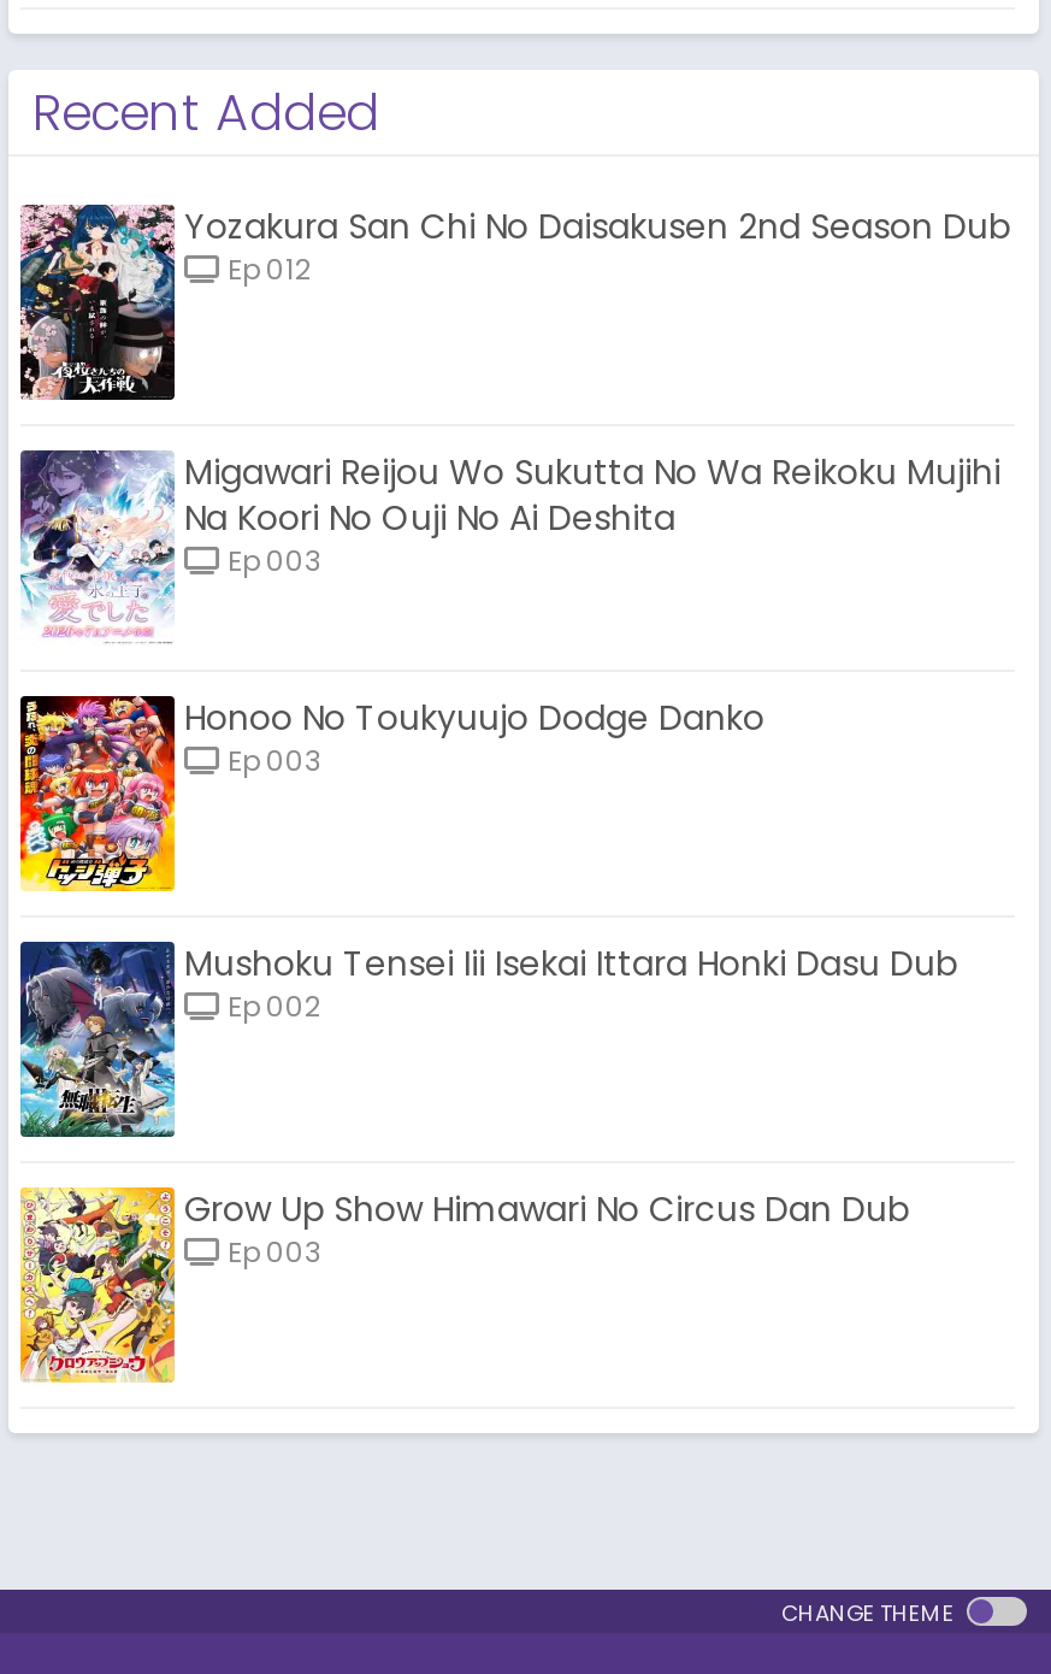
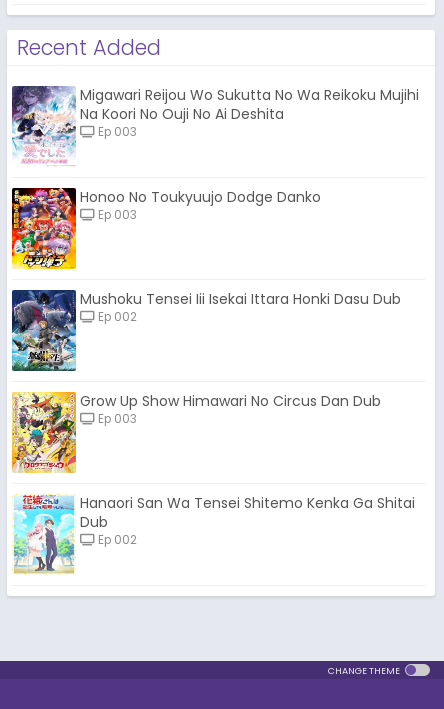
[18,202,1010,402] [image] | Yozakura San Chi No Daisakusen 2nd Season Dub | Ep 012 -> none
moved [16,446,1000,1272] -> [10,84,419,427]: [image] | Migawari Reijou Wo Sukutta No Wa Reikoku Mujihi | Na Koori No Ouji No Ai Deshita | ... | Grow Up Show Himawari No Circus Dan Dub | Ep 003
moved [18,1183,189,1385] -> [11,390,82,474]: [image]
none -> [12,493,415,575] [image] | Hanaori San Wa Tensei Shitemo Kenka Ga Shitai | Dub | Ep 002

